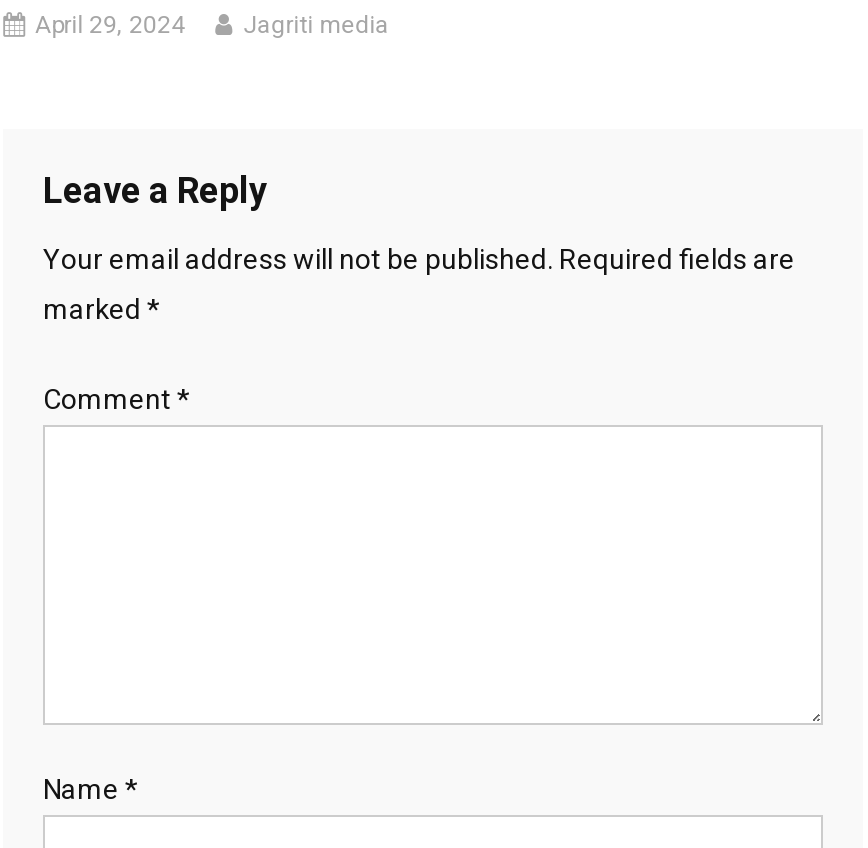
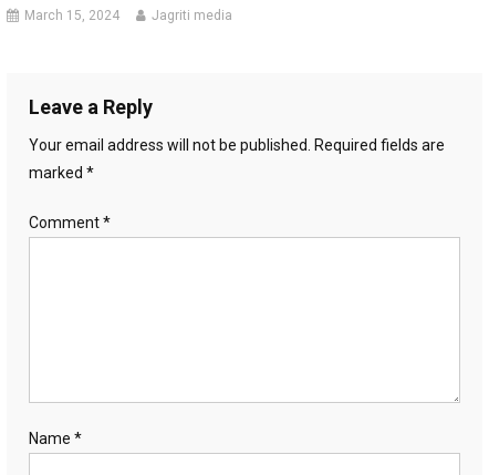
[35,11,185,39] April 29, 2024 -> [24,8,120,23] March 15, 2024

